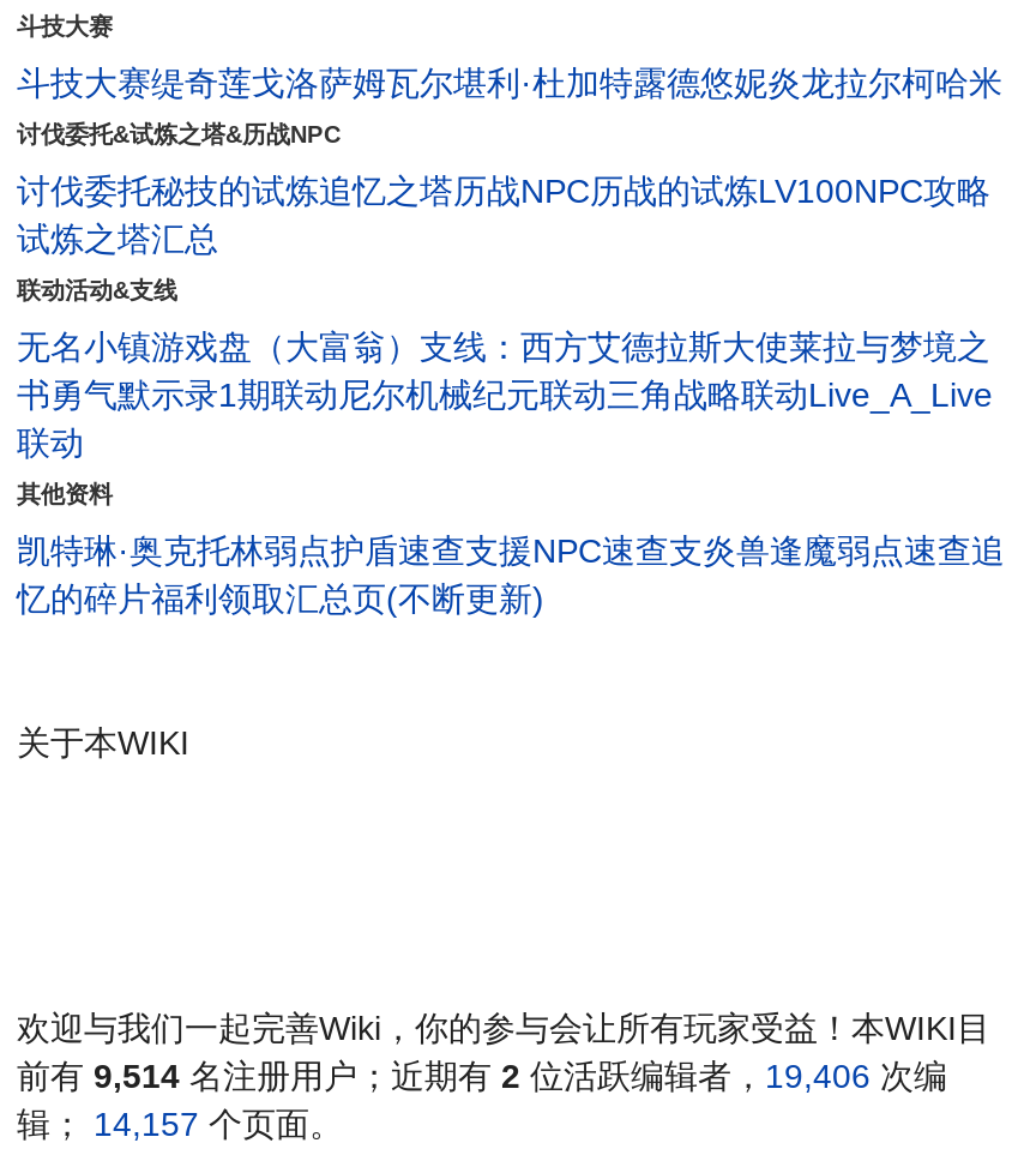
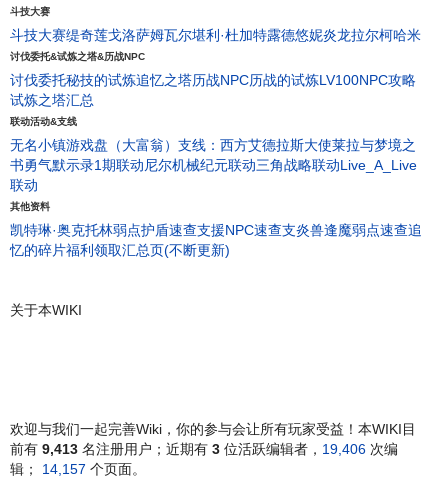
[17,1056,947,1094] 前有9,514名注册用户；近期有2位活跃编辑者，19,406次编 -> [10,441,398,457] 前有9,413名注册用户；近期有3位活跃编辑者，19,406次编

